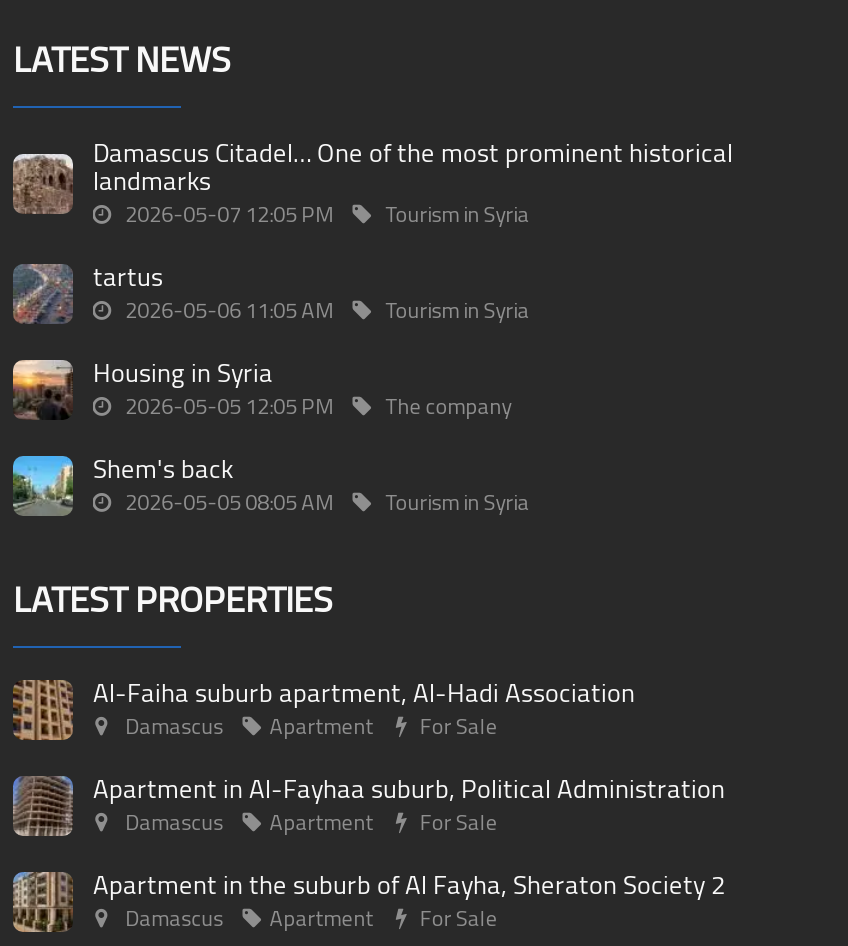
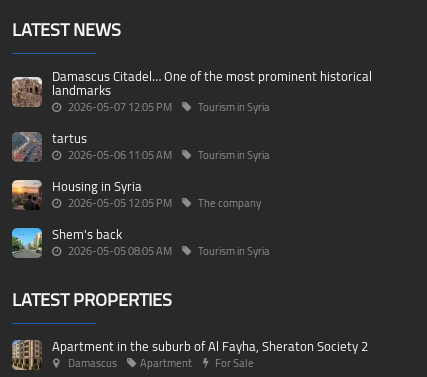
[11,667,725,841] [image] | Al-Faiha suburb apartment, Al-Hadi Association | Damascus | Apartment | For Sale | Apartment in Al-Fayhaa suburb, Political Administration | Damascus | Apartment | For Sale -> none
[11,774,75,838] [image] -> none

